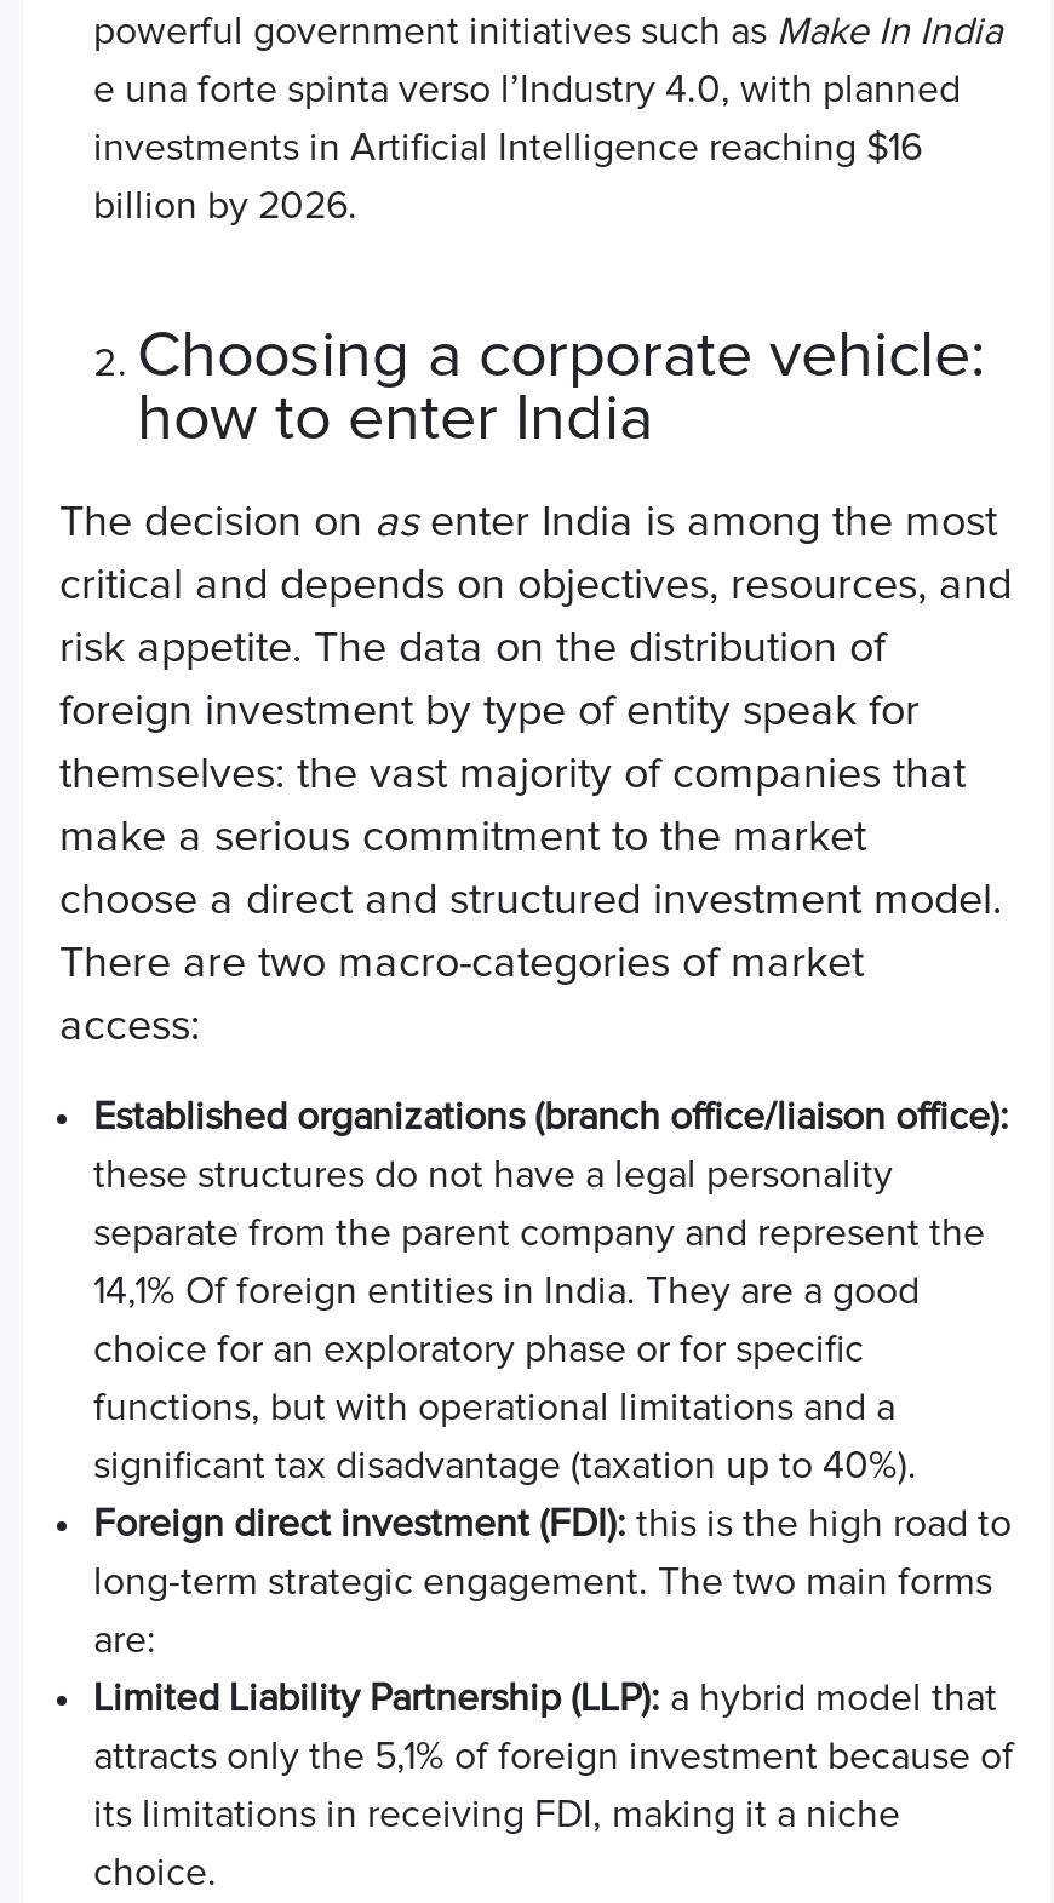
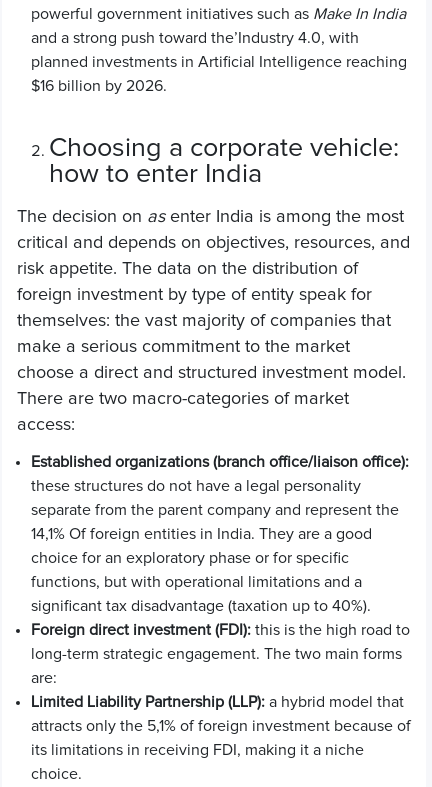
[93,69,961,108] e una forte spinta verso l’Industry 4.0, with planned -> [31,29,359,45] and a strong push toward the’Industry 4.0, with
[93,127,922,166] investments in Artificial Intelligence reaching $16 -> [31,53,407,69] planned investments in Artificial Intelligence reaching
[93,185,357,224] billion by 2026. -> [31,77,167,93] $16 billion by 2026.

